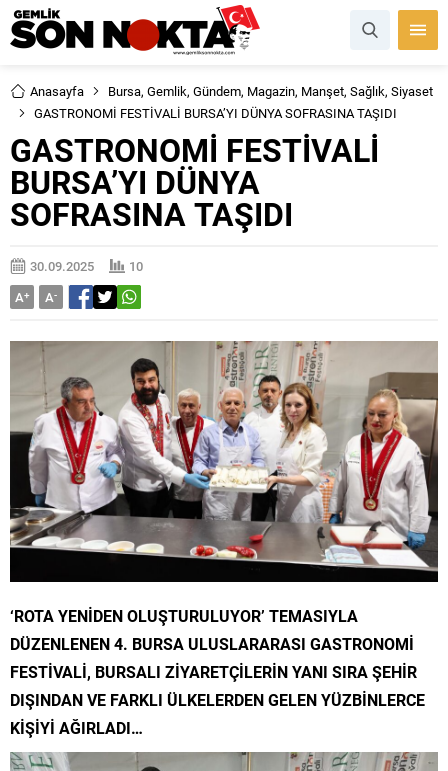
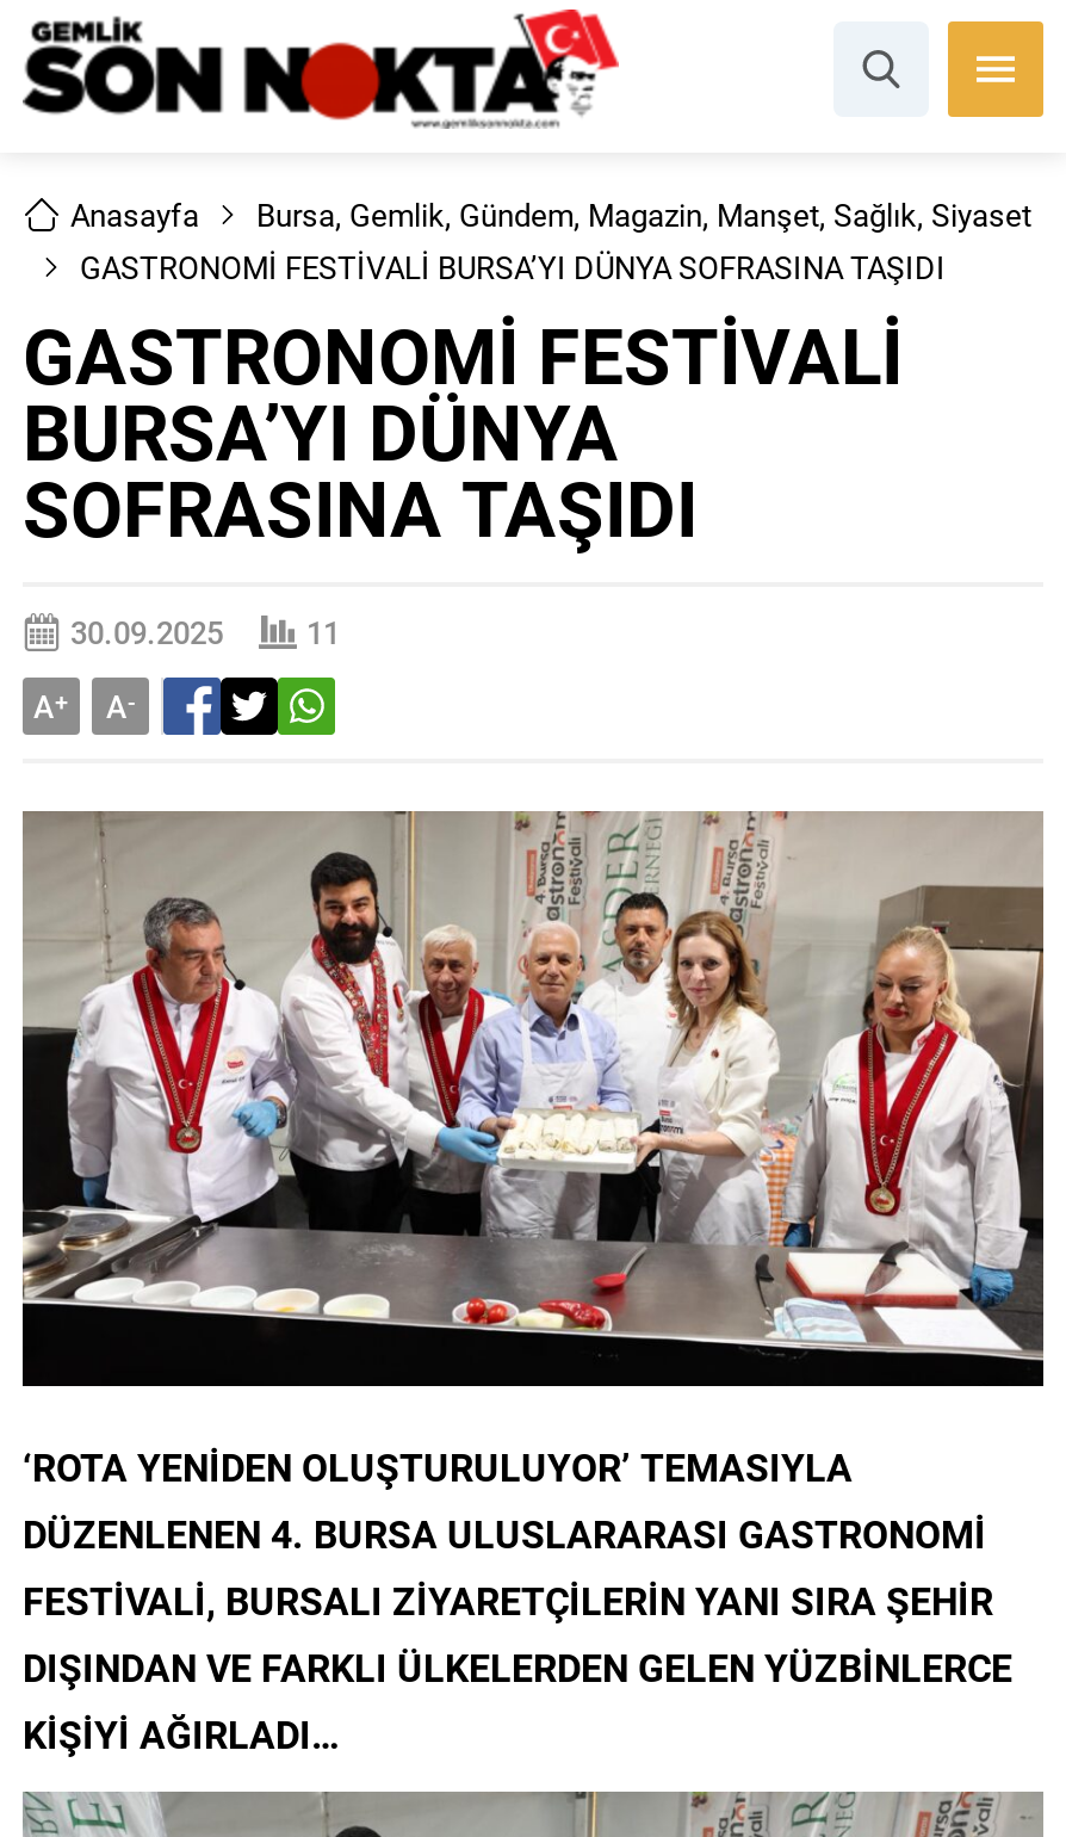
[30,257,143,275] 30.09.2025 10 -> [70,611,340,654] 30.09.2025 11

